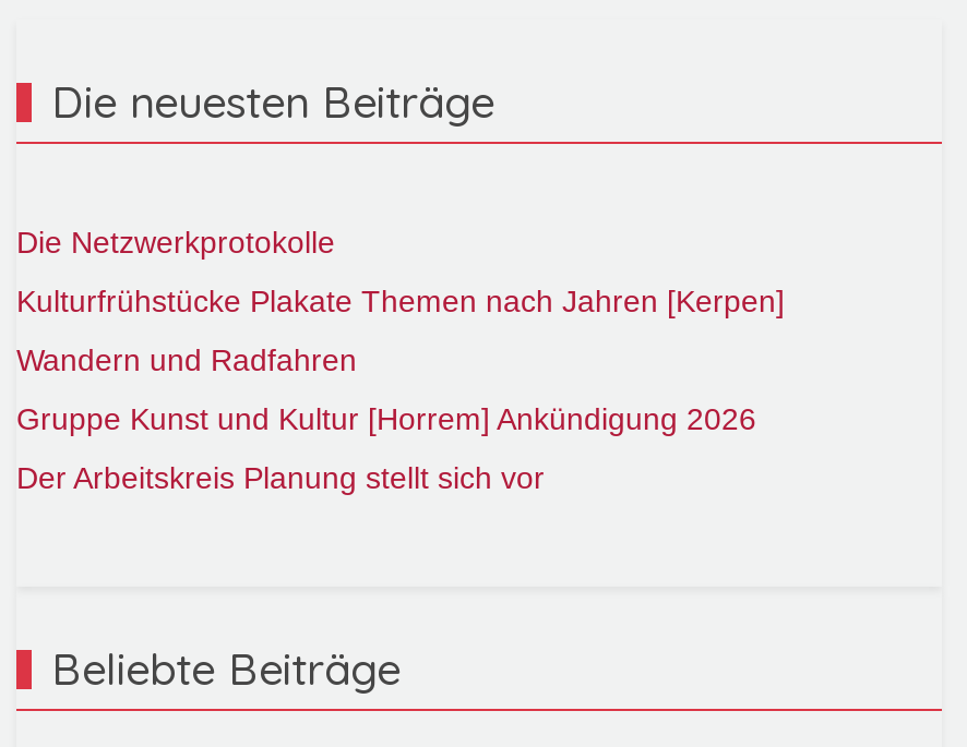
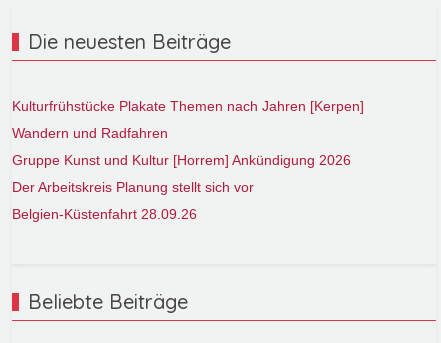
[16,225,335,260] Die Netzwerkprotokolle -> none
moved [16,284,785,496] -> [12,98,364,195]: Kulturfrühstücke Plakate Themen nach Jahren [Kerpen] | Wandern und Radfahren | Gruppe Kunst und Kultur [Horrem] Ankündigung 2026 | Der Arbeitskreis Planung stellt sich vor
none -> [12,206,197,222] Belgien-Küstenfahrt 28.09.26

